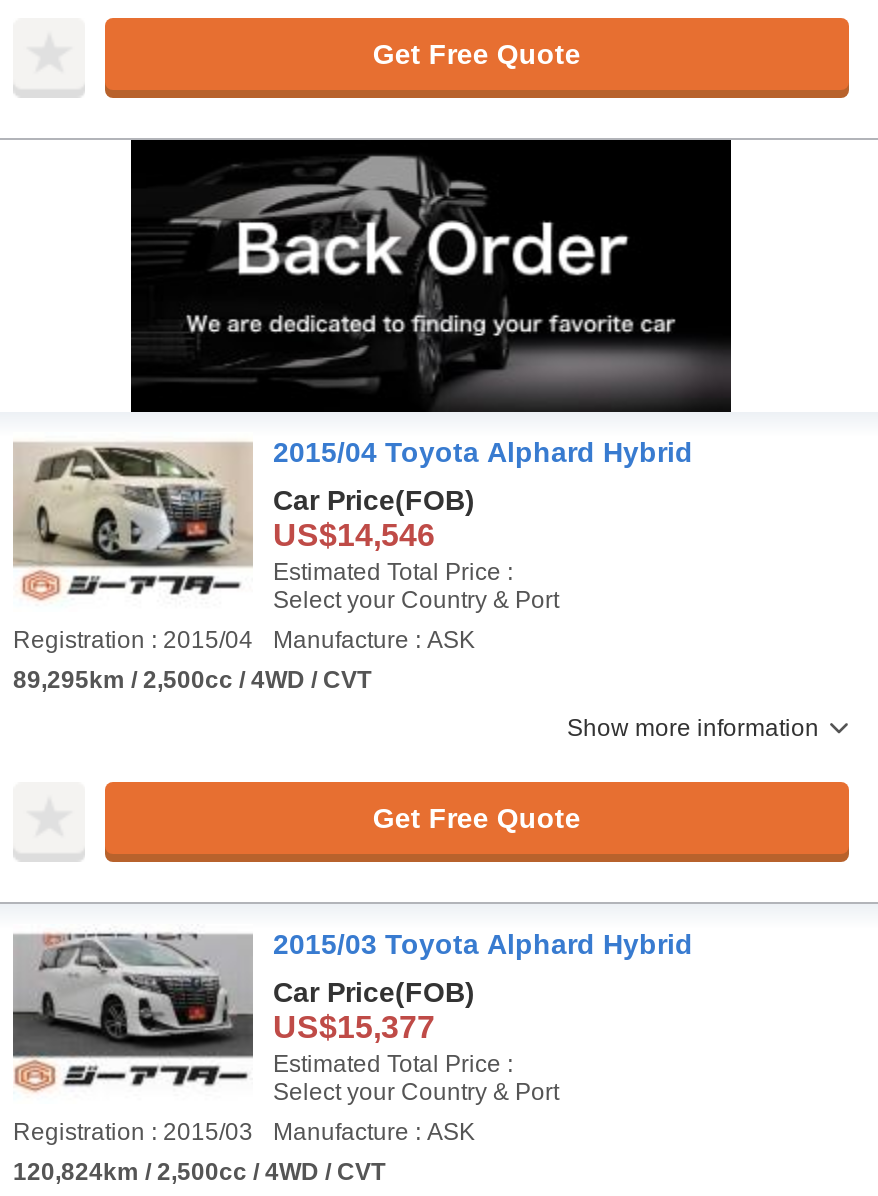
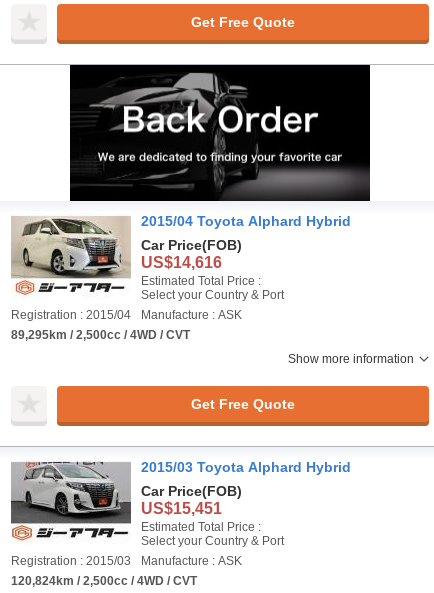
[273,518,435,552] US$14,546 -> [141,254,222,271] US$14,616
[273,1010,435,1044] US$15,377 -> [141,500,222,517] US$15,451

